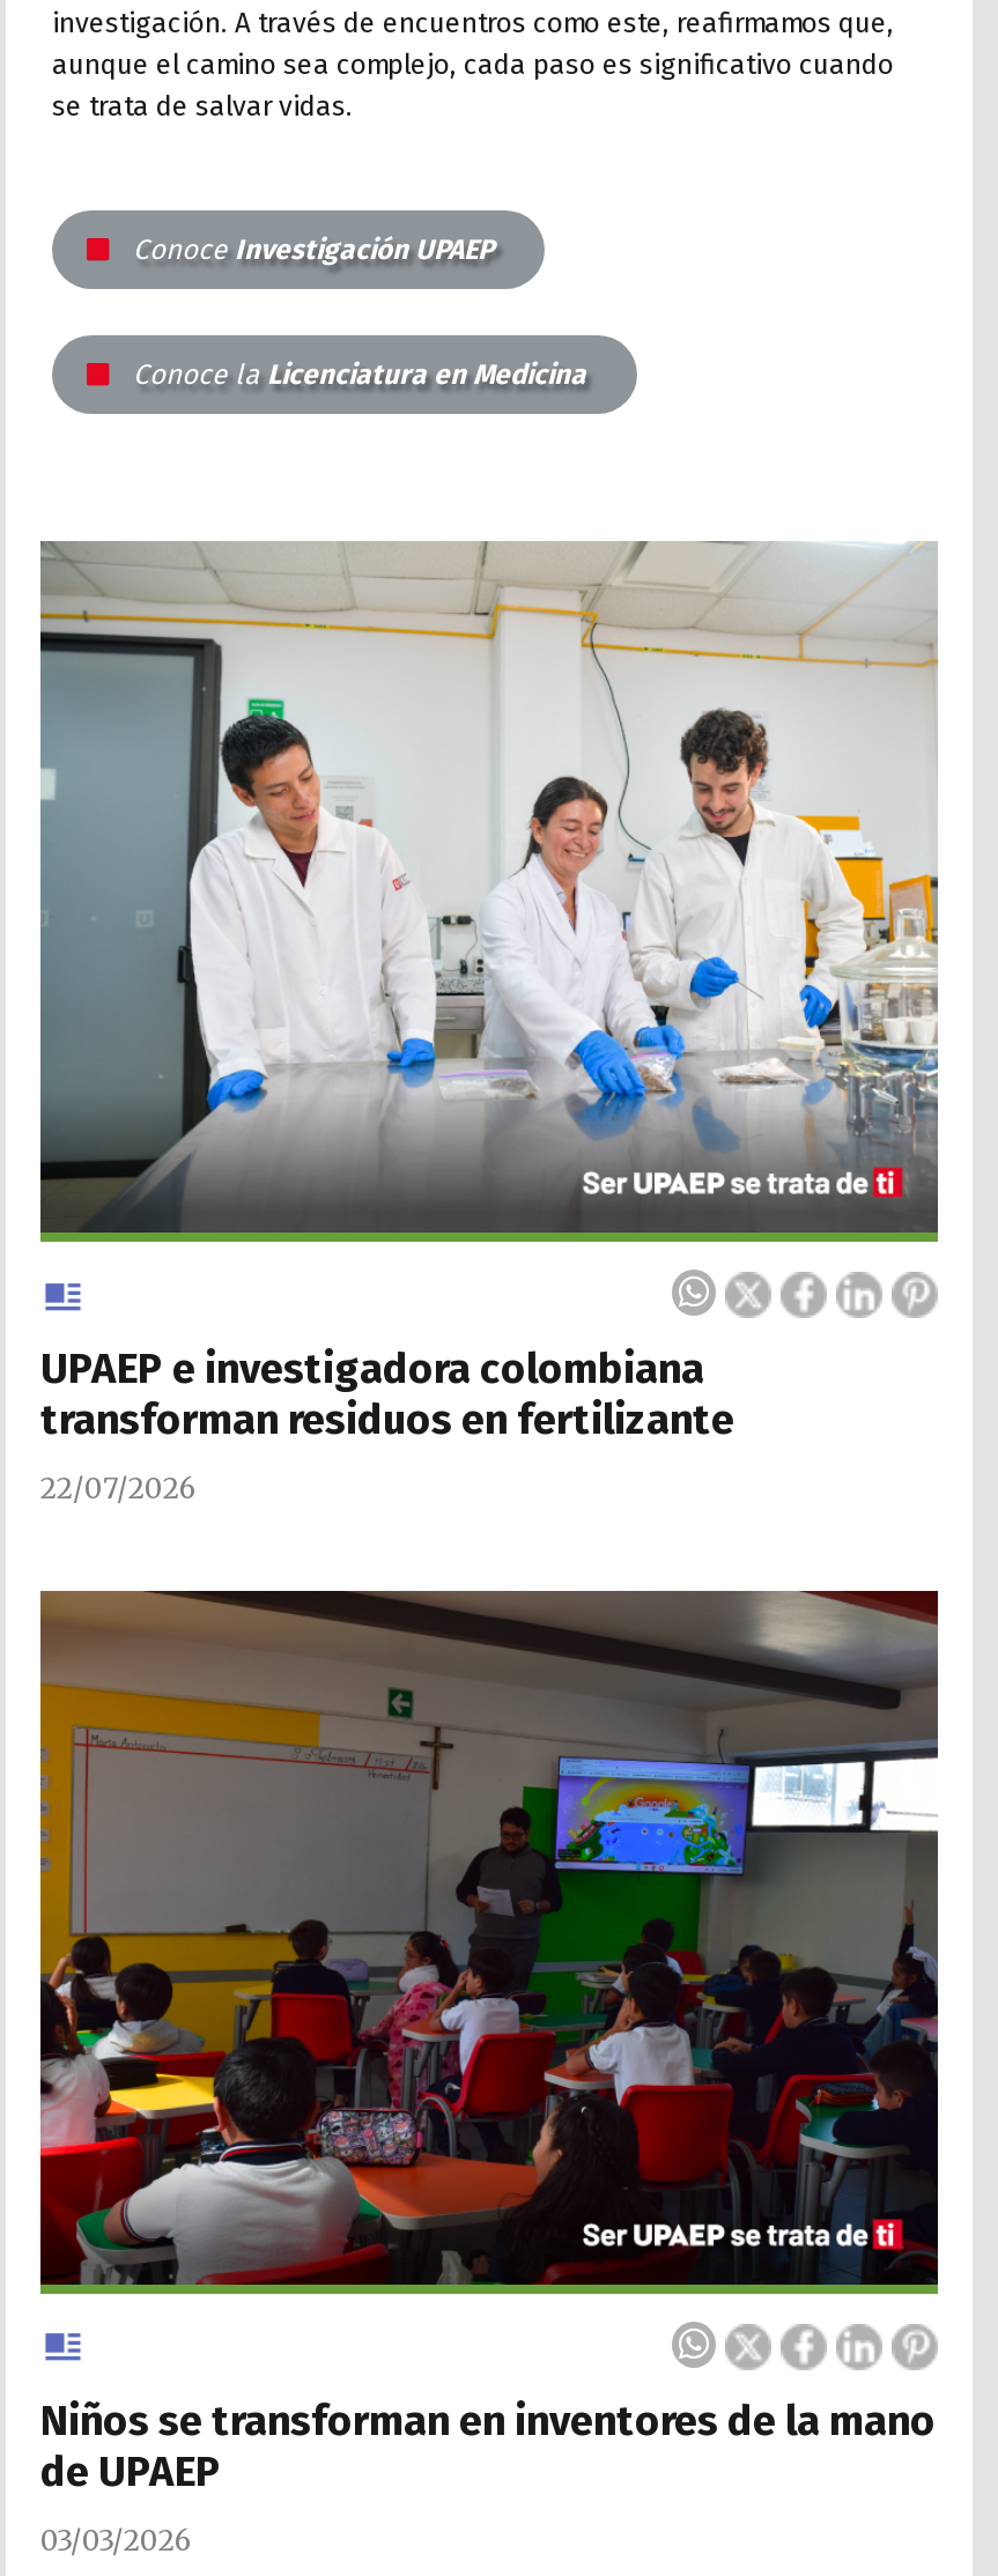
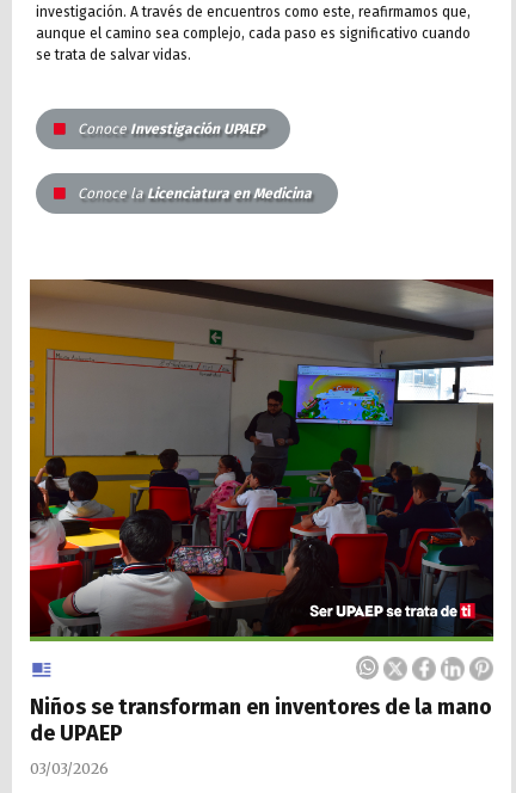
[38,541,940,1233] [image] -> none
[40,1344,734,1506] UPAEP e investigadora colombiana | transforman residuos en fertilizante | 22/07/2026 -> none

